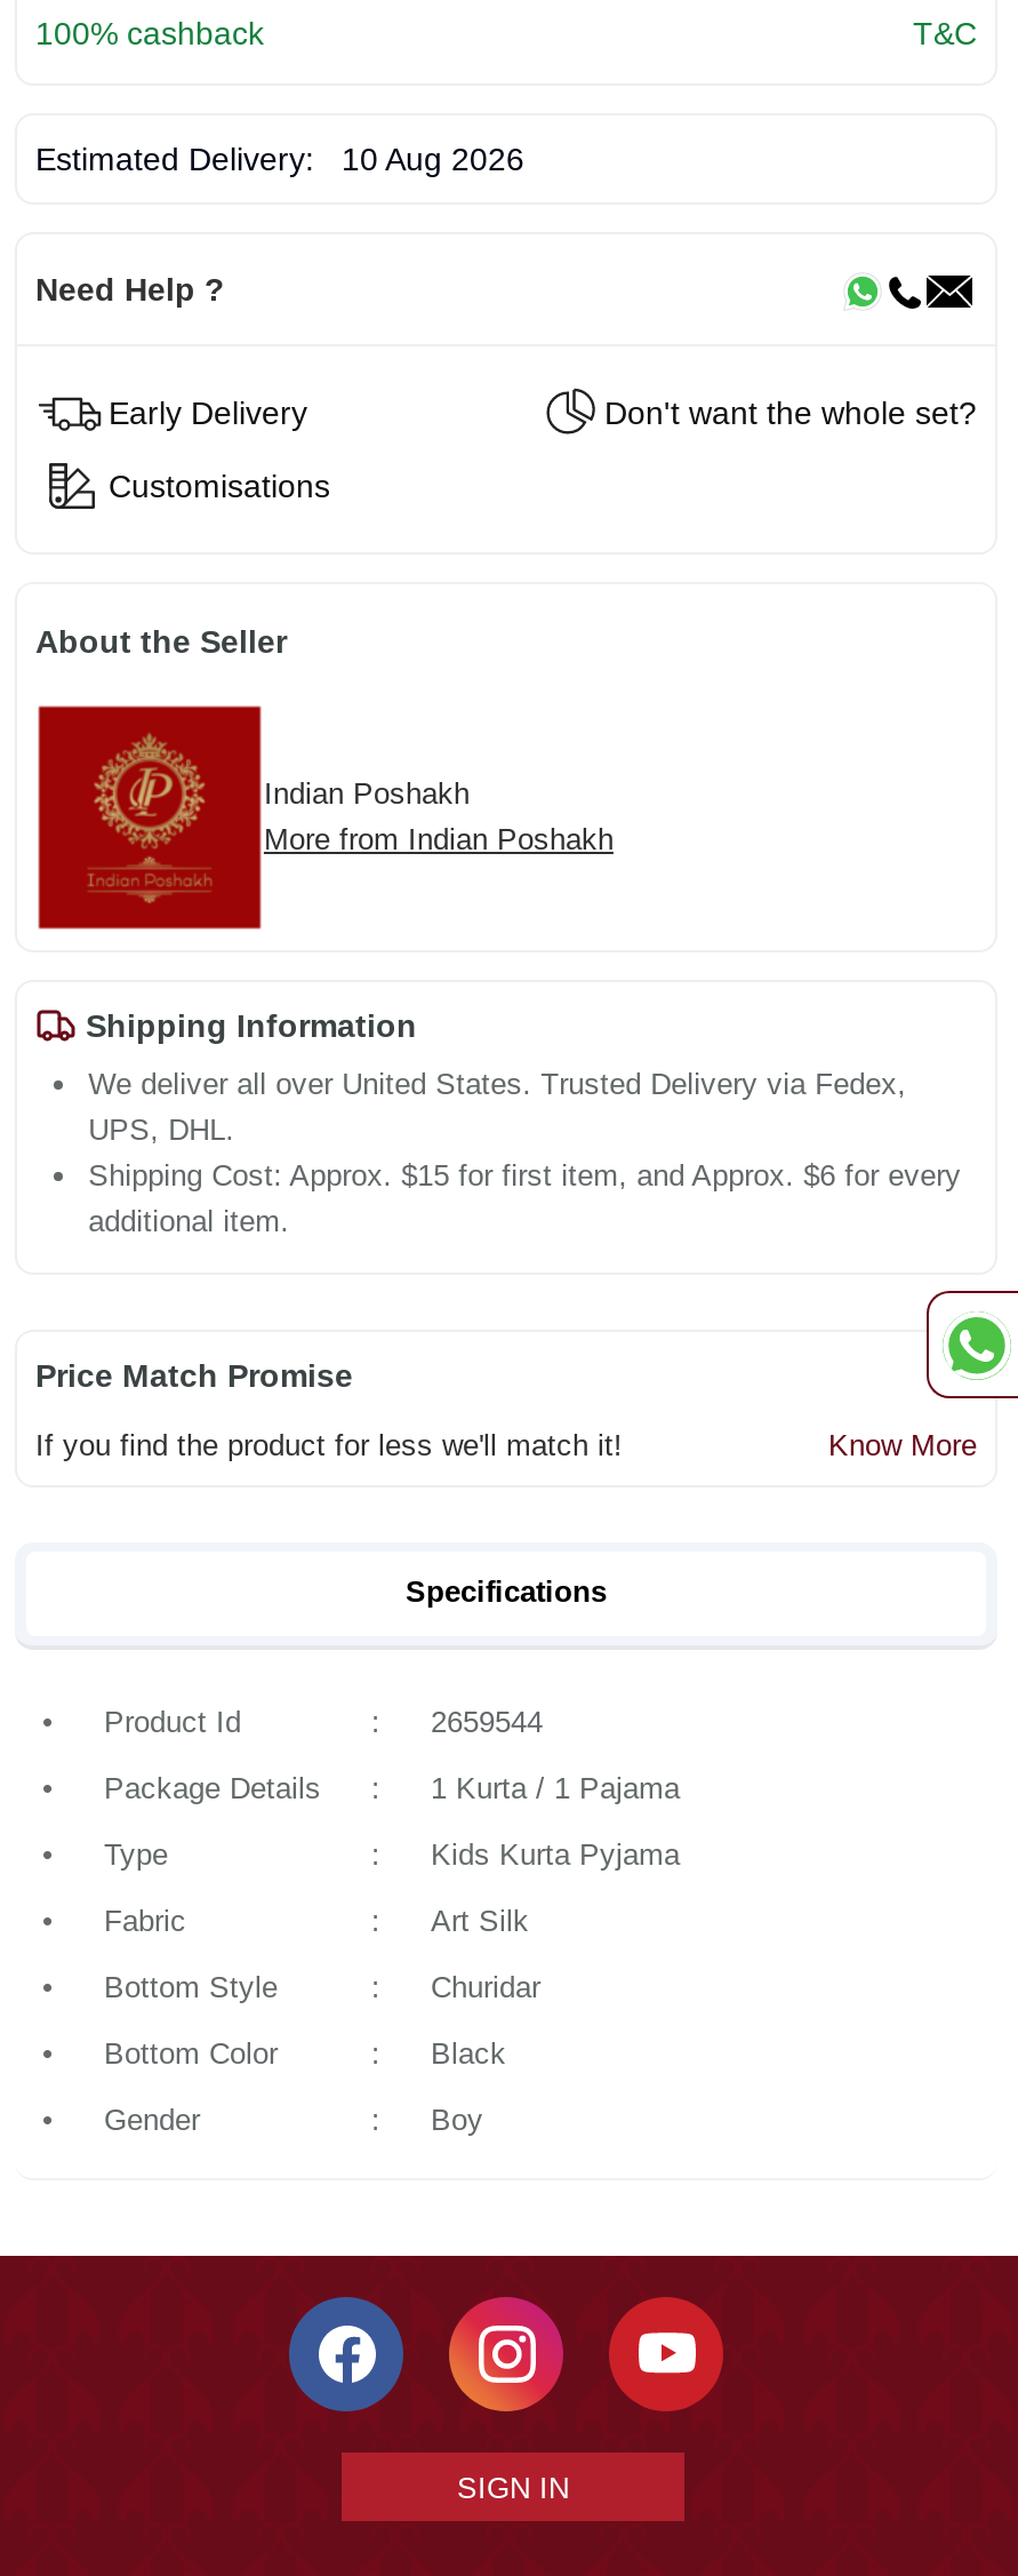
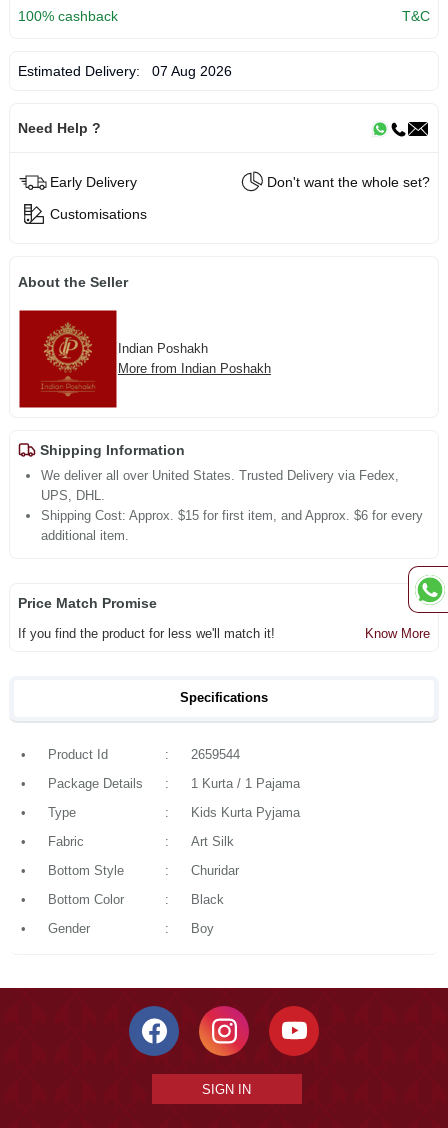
[35,142,524,178] Estimated Delivery: 10 Aug 2026 -> [18,63,232,79] Estimated Delivery: 07 Aug 2026

